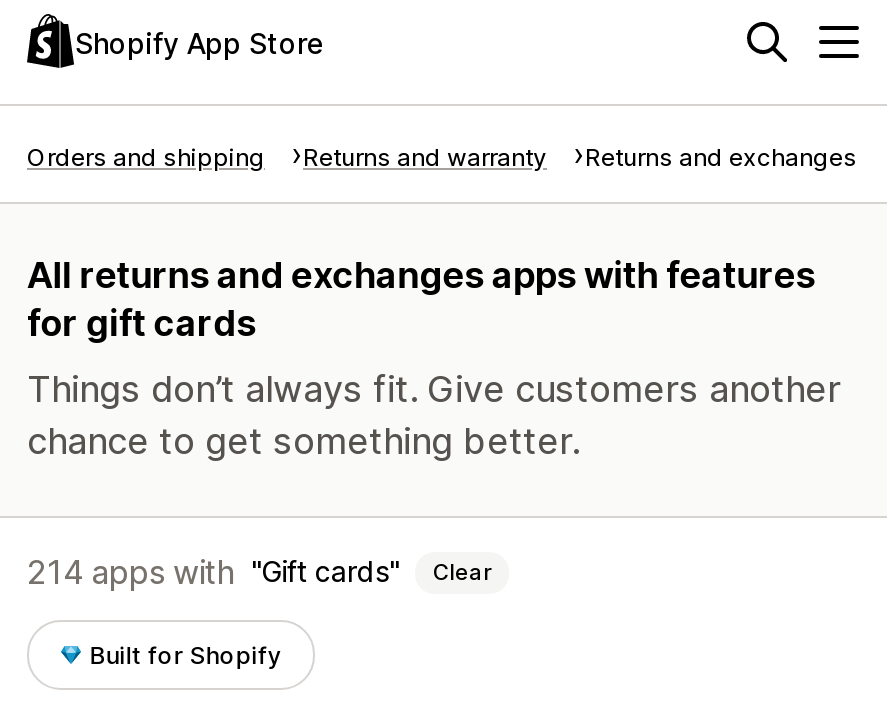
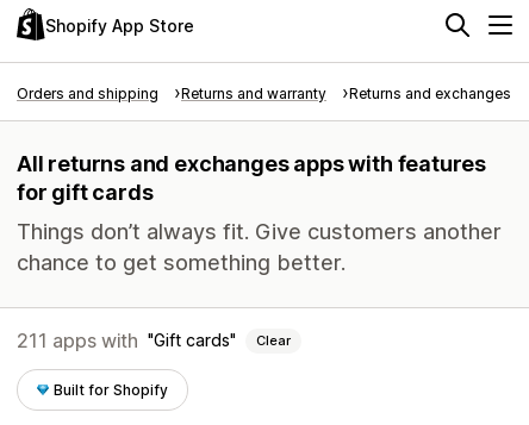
[27,552,491,592] 214 apps with Gift cards Clear -> [17,329,291,352] 211 apps with Gift cards Clear

